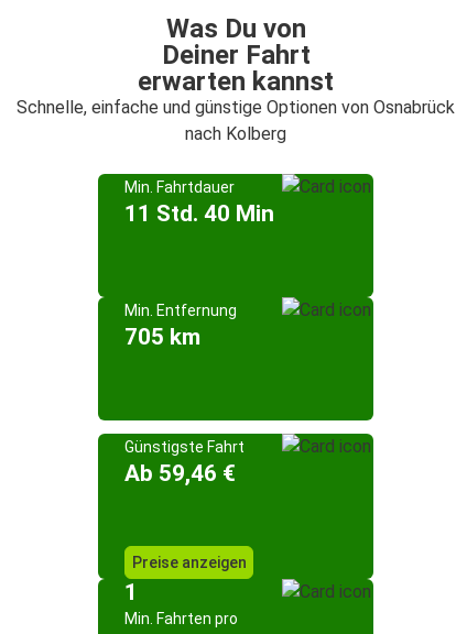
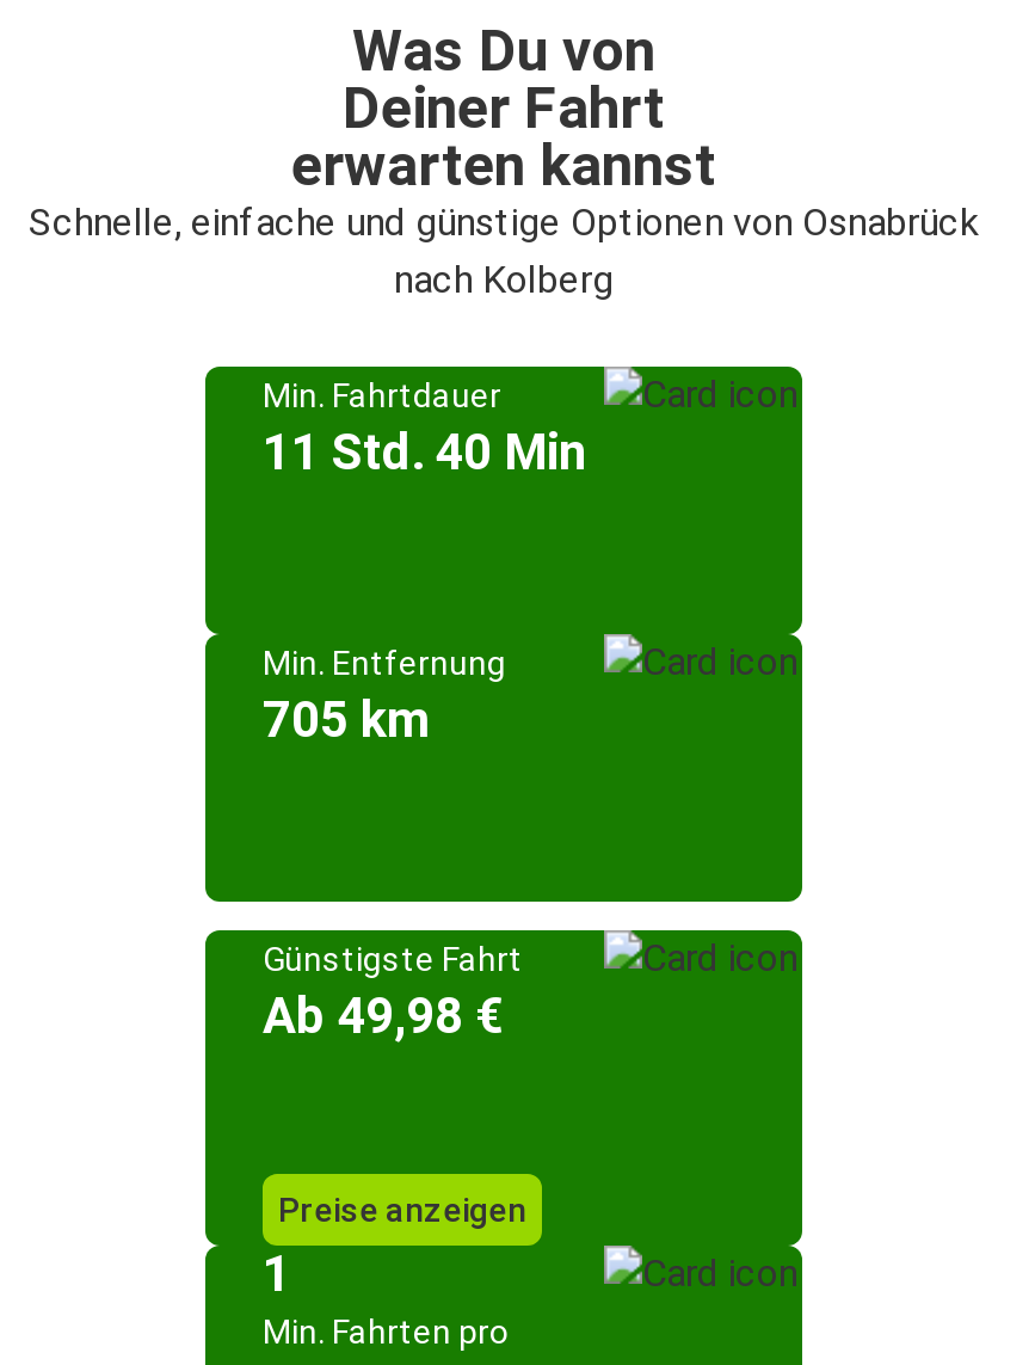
[124,460,236,487] Ab 59,46 € -> [263,988,504,1045] Ab 49,98 €

